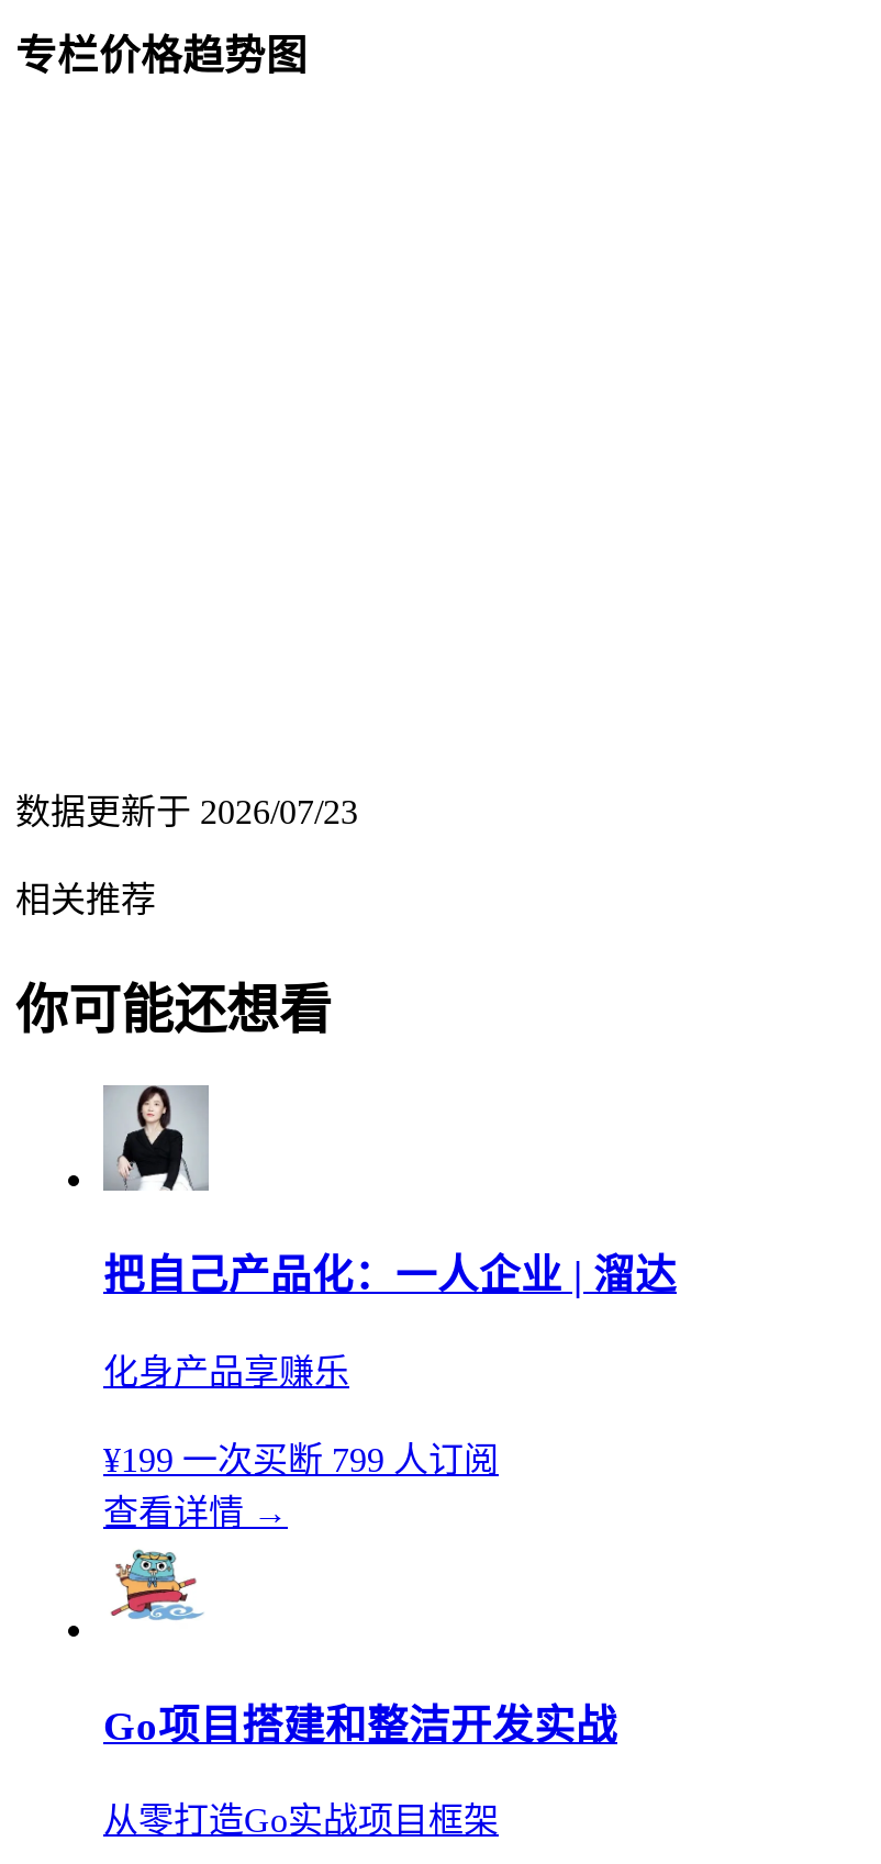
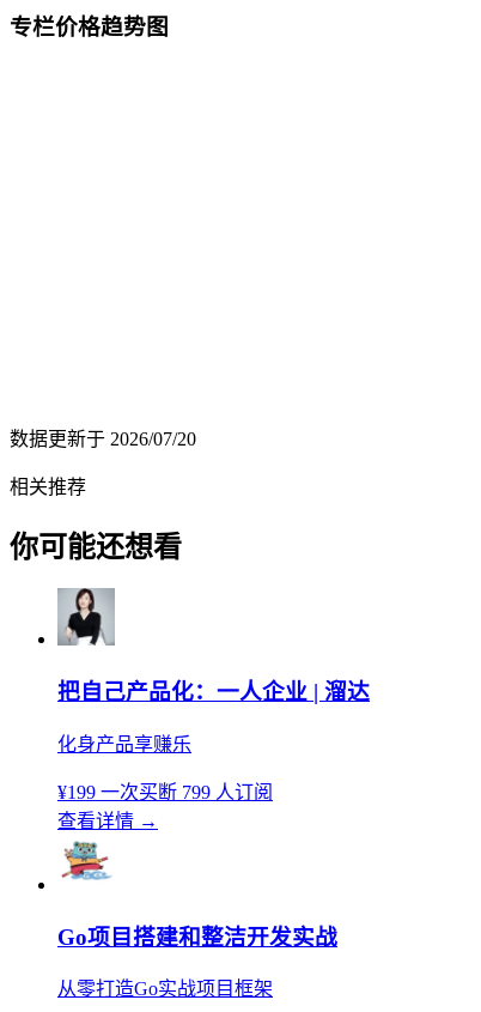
[15,792,358,830] 数据更新于 2026/07/23 -> [10,428,196,449] 数据更新于 2026/07/20

